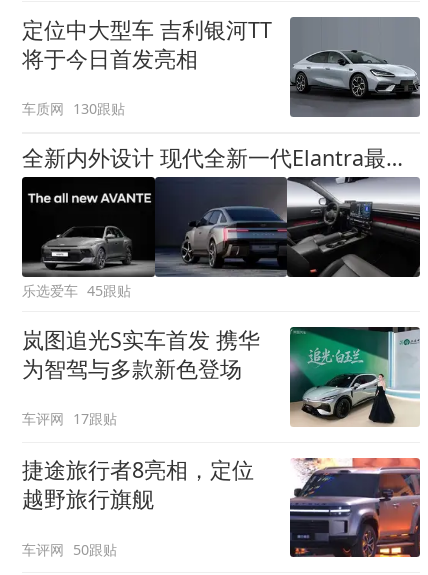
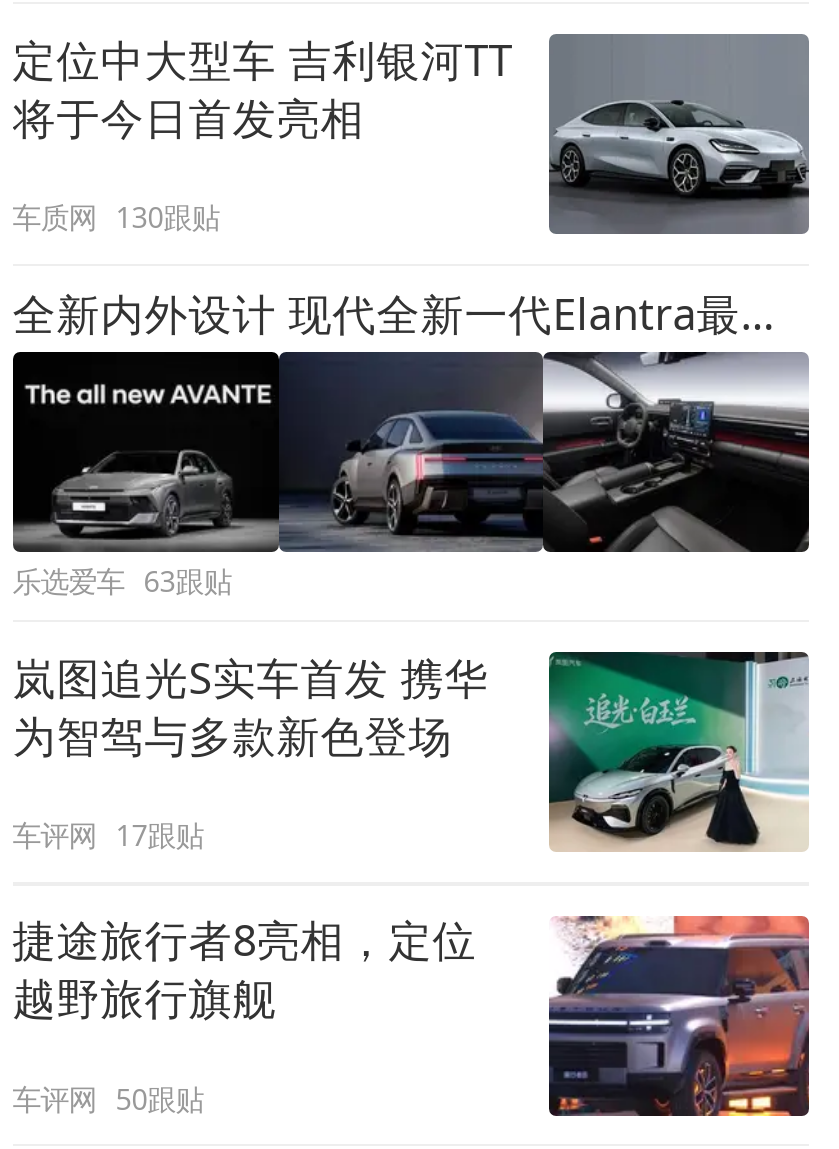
[22,281,131,300] 乐选爱车 45跟贴 -> [12,561,232,599] 乐选爱车 63跟贴

